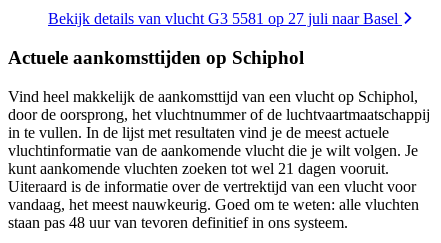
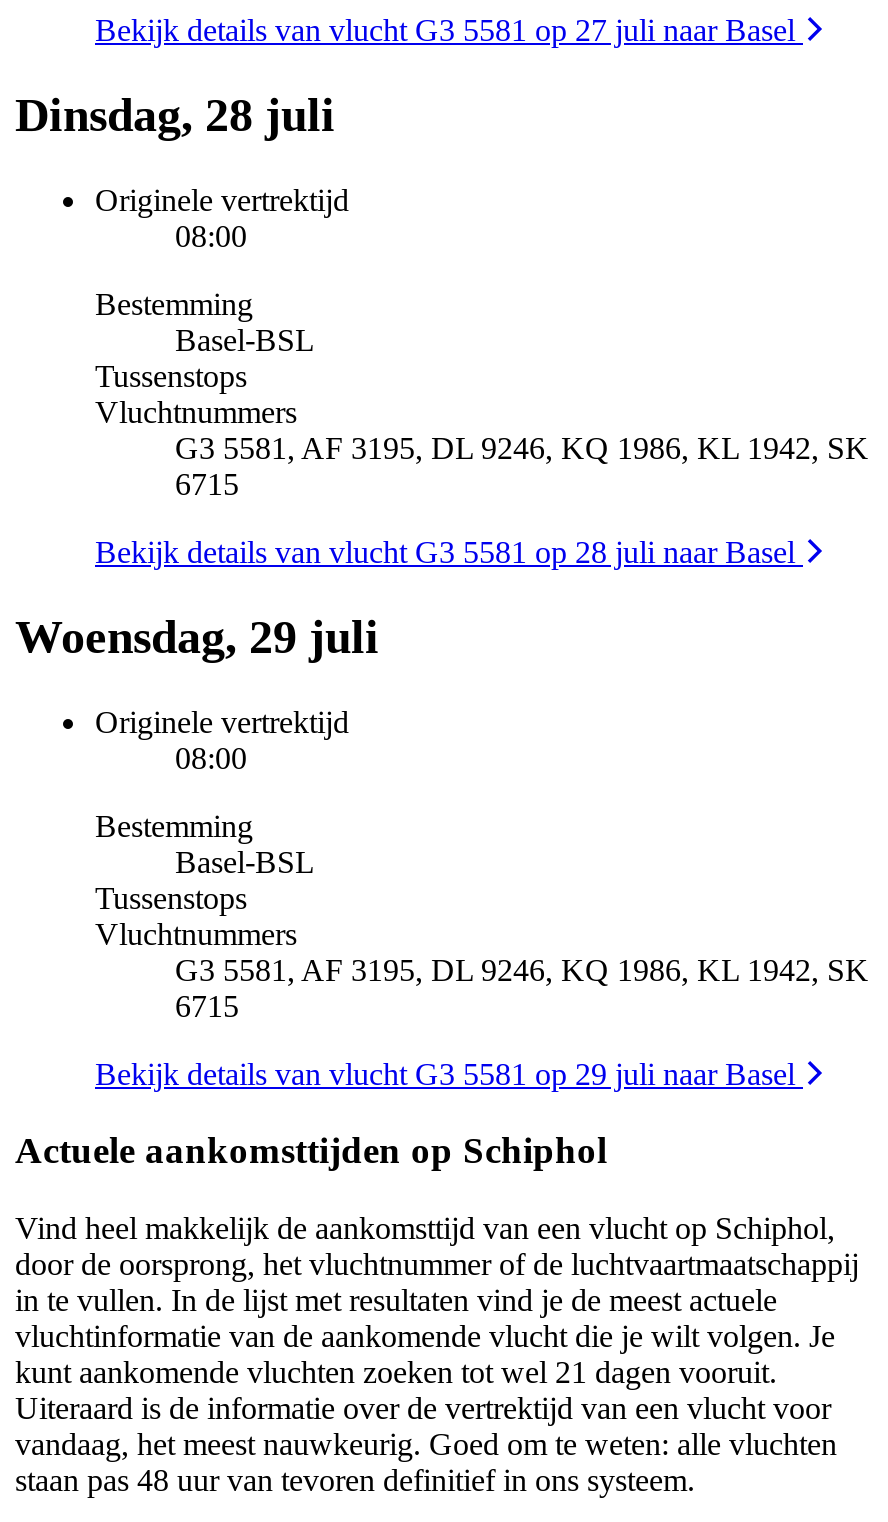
none -> [15,89,869,1090] Dinsdag, 28 juli | Originele vertrektijd | 08:00 | Bestemming | Basel-BSL | Tussenstops | Vluchtnummers | G3 5581, AF 3195, DL 9246, KQ 1986, KL 1942, SK | 6715 | Bekijk details van vlucht G3 5581 op 28 juli naar Basel | Woensdag, 29 juli | Originele vertrektijd | 08:00 | Bestemming | Basel-BSL | Tussenstops | Vluchtnummers | G3 5581, AF 3195, DL 9246, KQ 1986, KL 1942, SK | 6715 | Bekijk details van vlucht G3 5581 op 29 juli naar Basel

